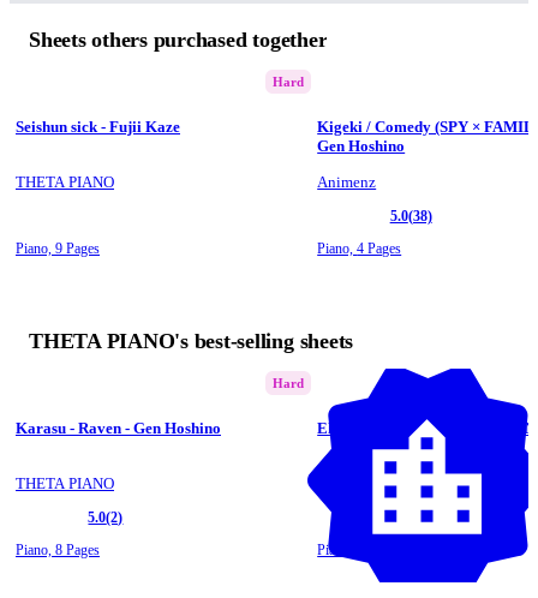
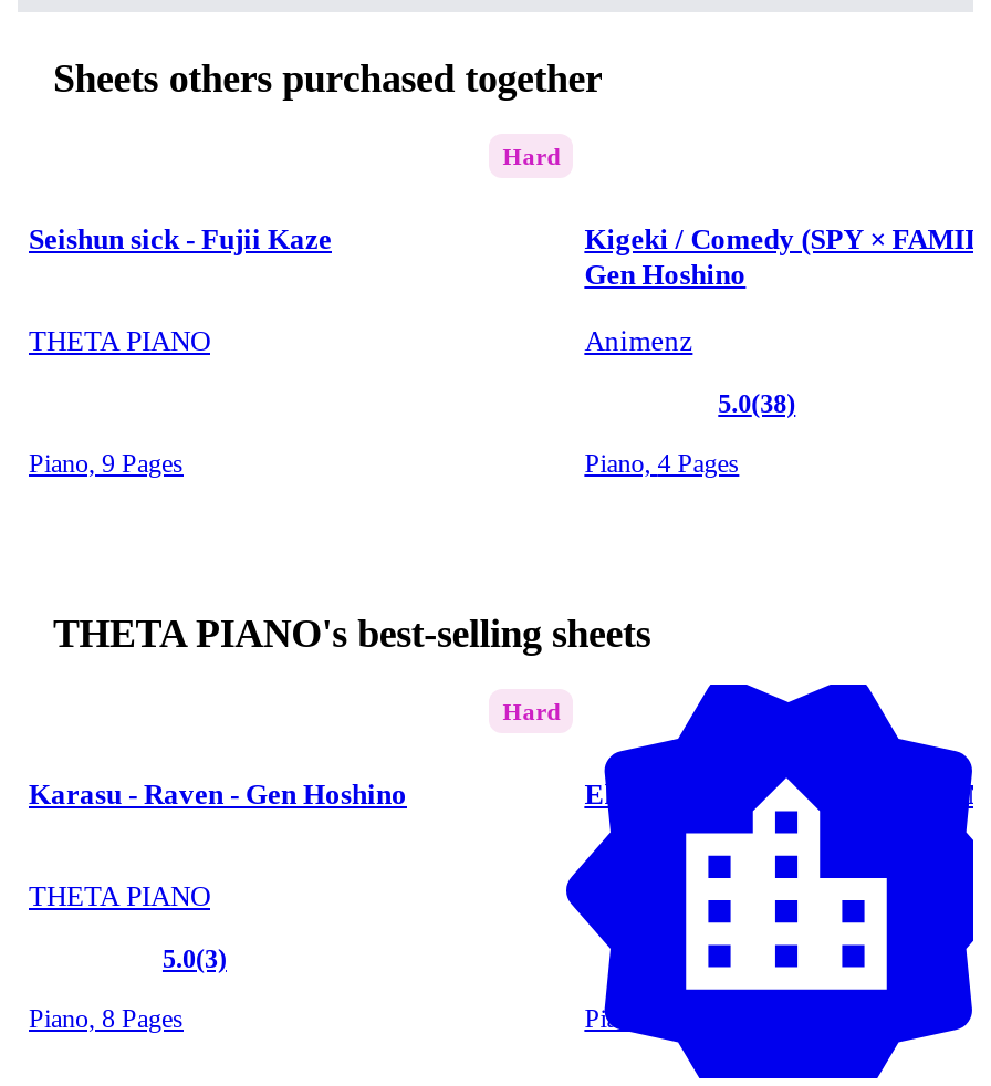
[88,509,123,526] 5.0(2) -> [163,943,227,974] 5.0(3)

